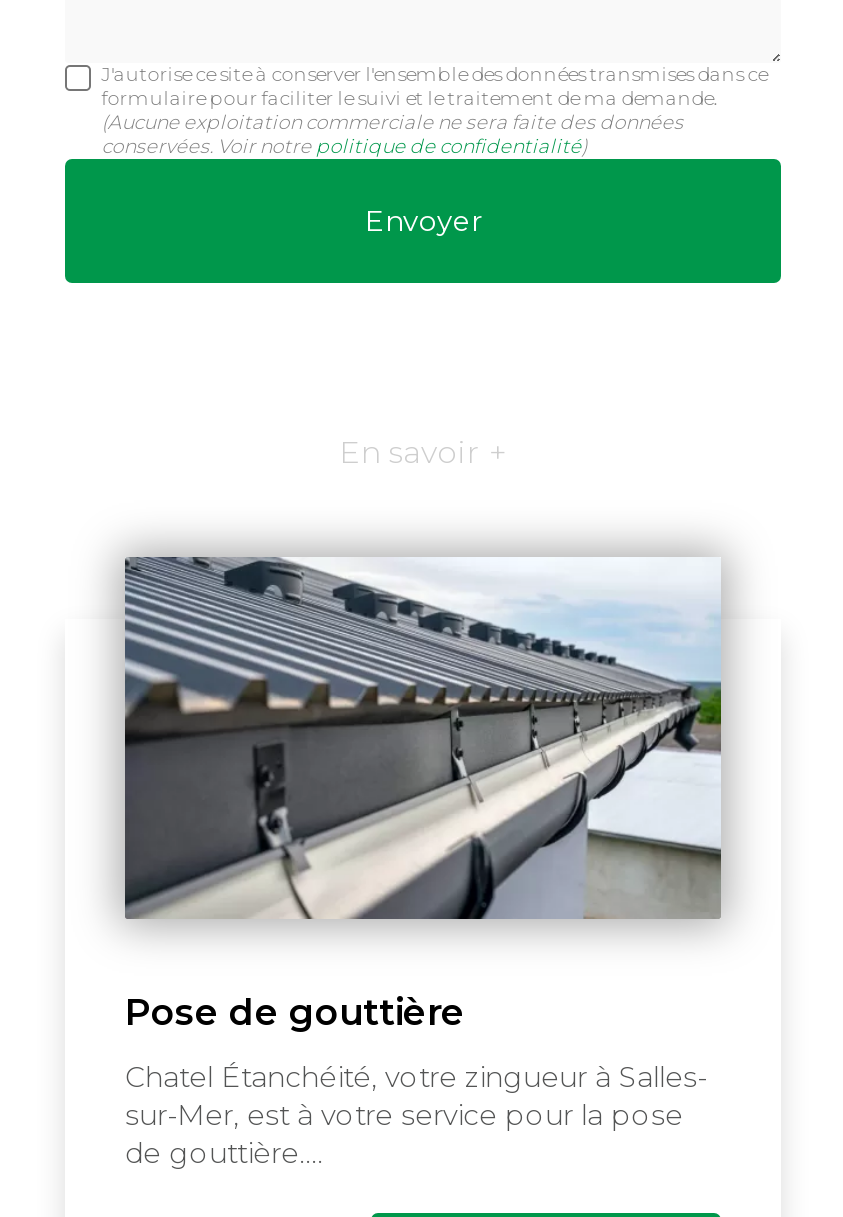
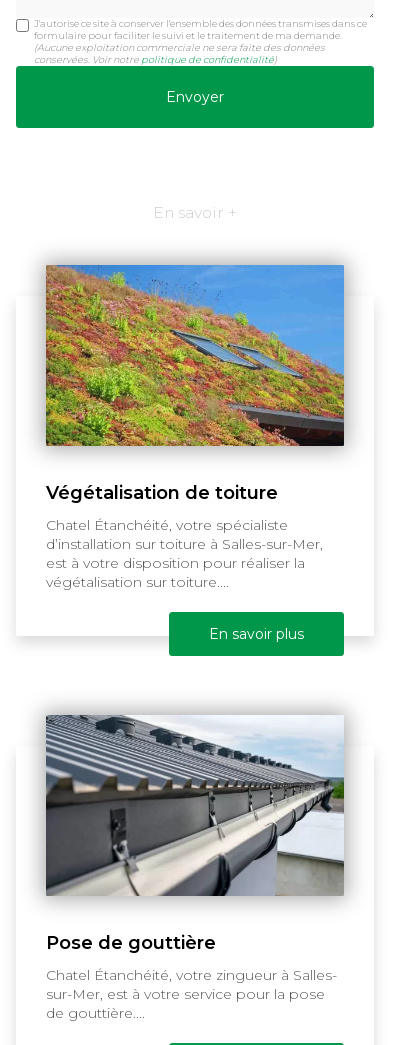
none -> [45,264,345,643] [image] | Végétalisation de toiture | Chatel Étanchéité, votre spécialiste | d’installation sur toiture à Salles-sur-Mer, | est à votre disposition pour réaliser la | végétalisation sur toiture.... | En savoir plus

